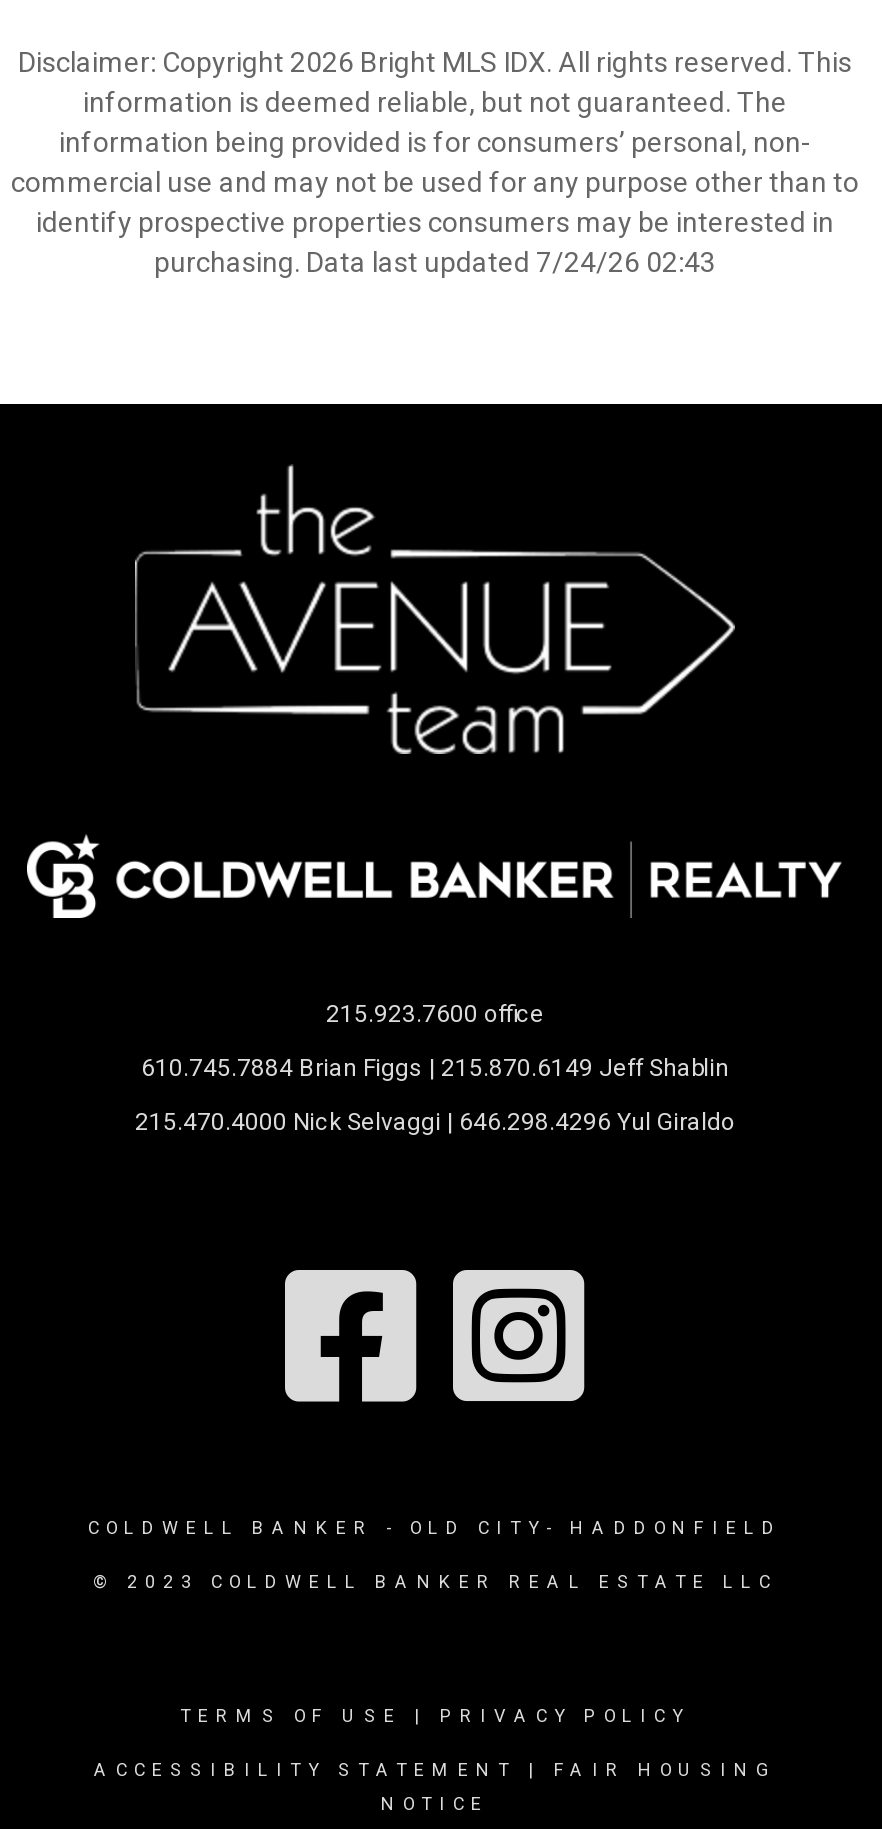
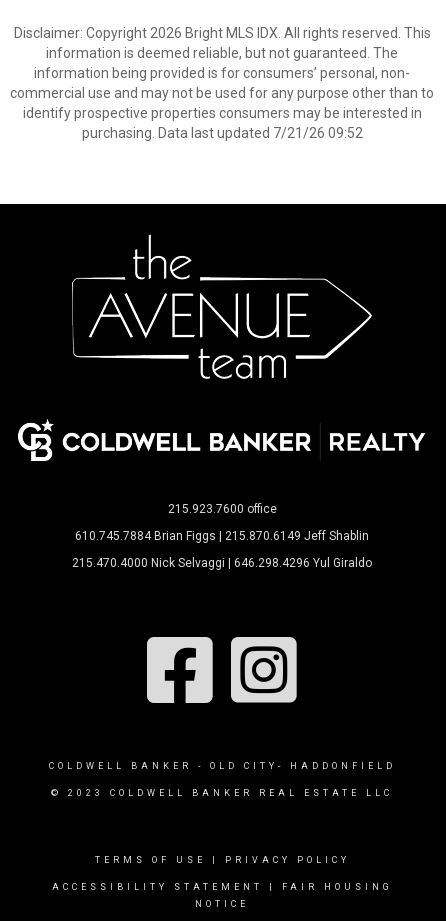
[154,246,716,278] purchasing. Data last updated 7/24/26 02:43 -> [81,125,362,141] purchasing. Data last updated 7/21/26 09:52

